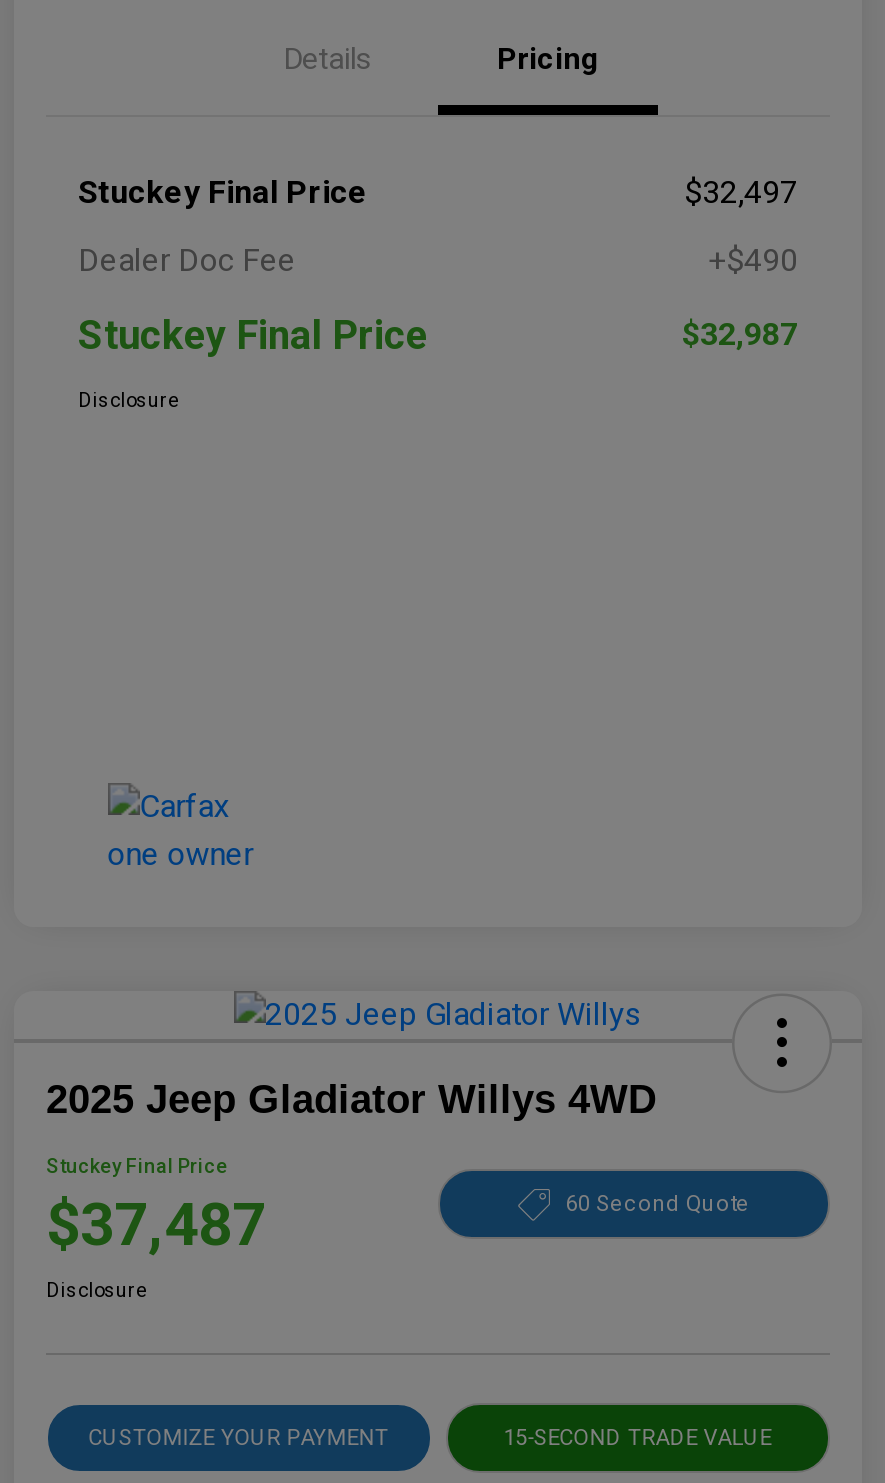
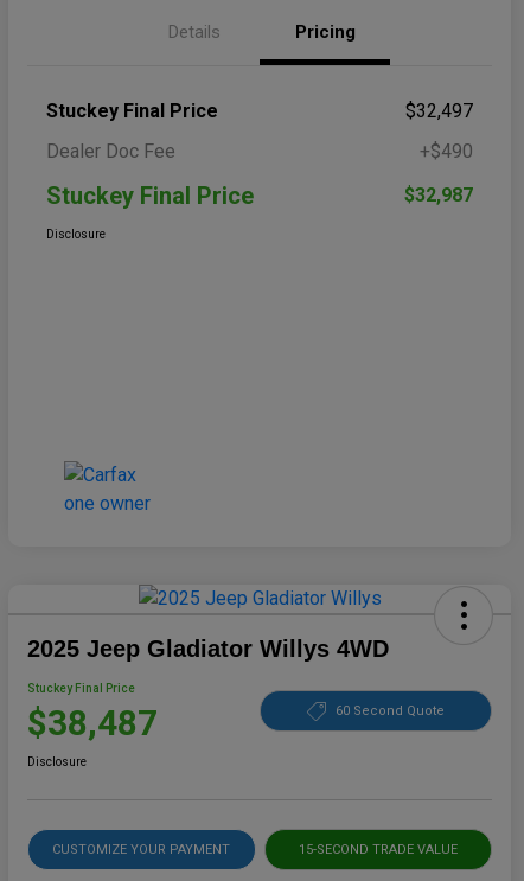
[46,1189,266,1259] $37,487 -> [27,702,158,743] $38,487

